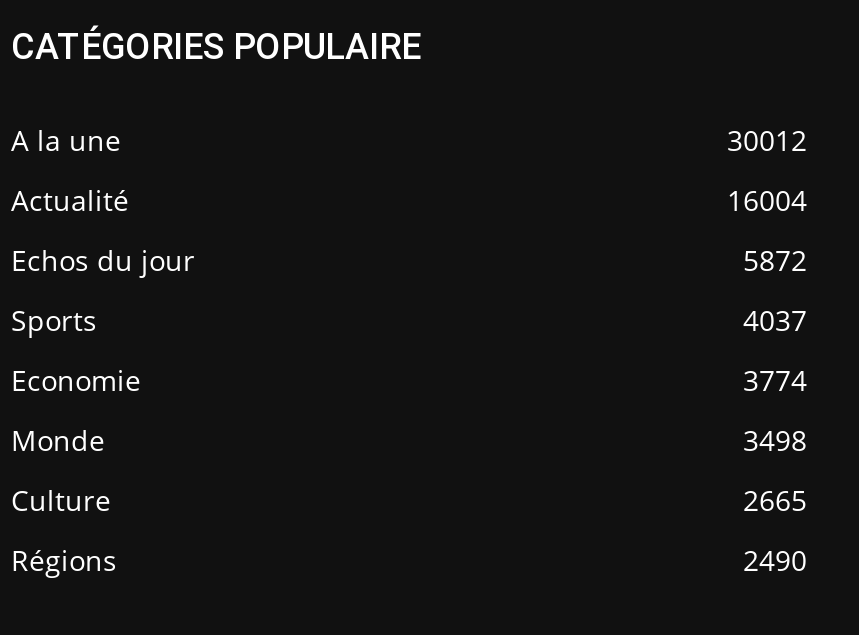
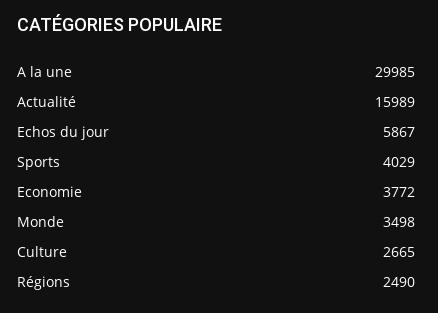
[727,121,807,159] 30012 -> [375,62,415,81] 29985
[727,181,807,219] 16004 -> [375,92,415,111] 15989
[743,241,807,279] 5872 -> [383,122,415,141] 5867
[743,301,807,339] 4037 -> [383,152,415,171] 4029
[743,361,807,399] 3774 -> [383,182,415,201] 3772

